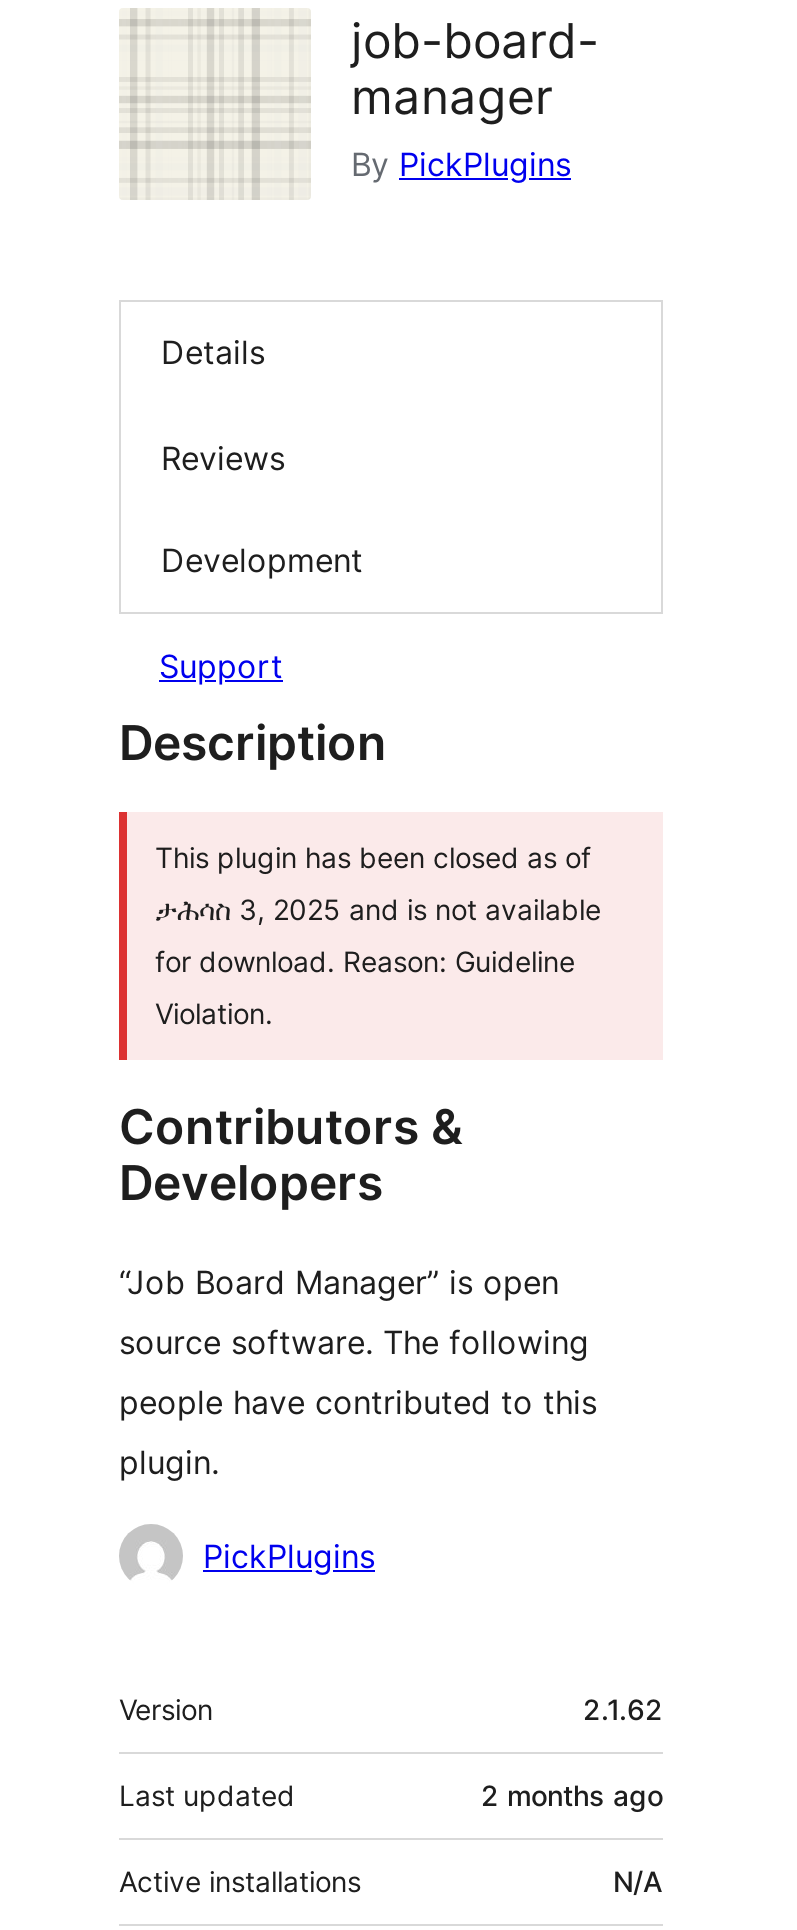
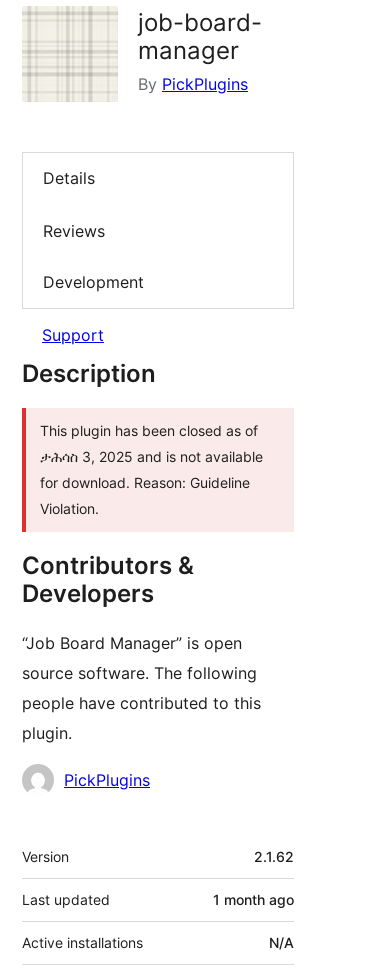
[481,1778,663,1812] 2 months ago -> [213,891,294,908] 1 month ago

